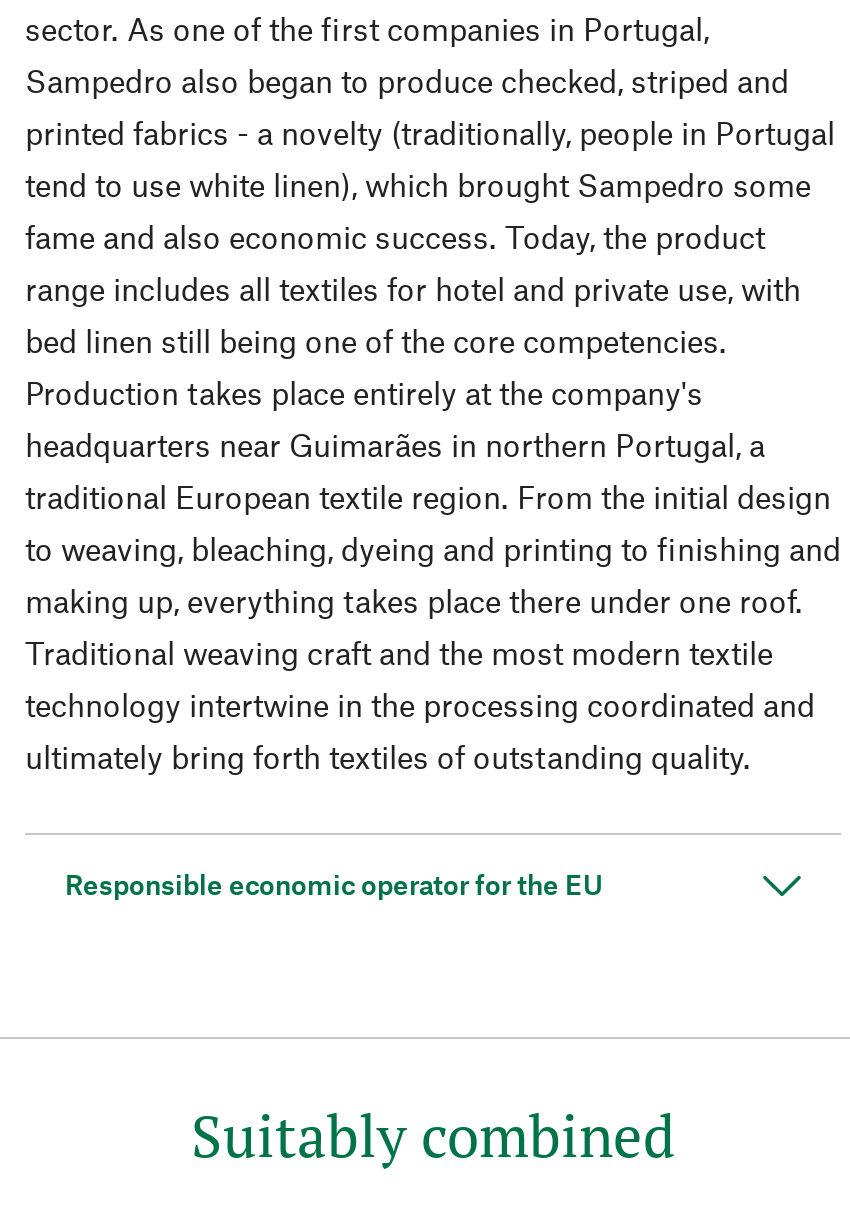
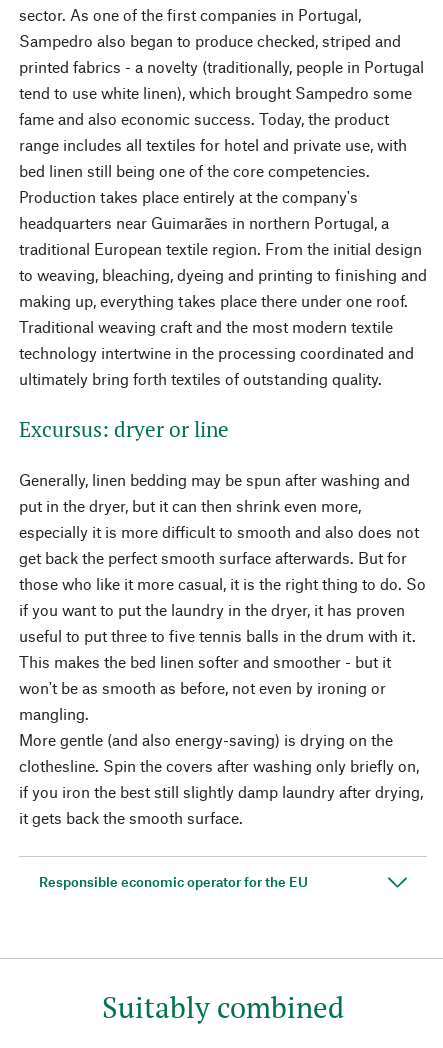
none -> [19,415,426,827] Excursus: dryer or line | Generally, linen bedding may be spun after washing and | put in the dryer, but it can then shrink even more, | especially it is more difficult to smooth and also does not | get back the perfect smooth surface afterwards. But for | those who like it more casual, it is the right thing to do. So | if you want to put the laundry in the dryer, it has proven | useful to put three to five tennis balls in the drum with it. | This makes the bed linen softer and smoother - but it | won't be as smooth as before, not even by ironing or | mangling. | More gentle (and also energy-saving) is drying on the | clothesline. Spin the covers after washing only briefly on, | if you iron the best still slightly damp laundry after drying, | it gets back the smooth surface.

